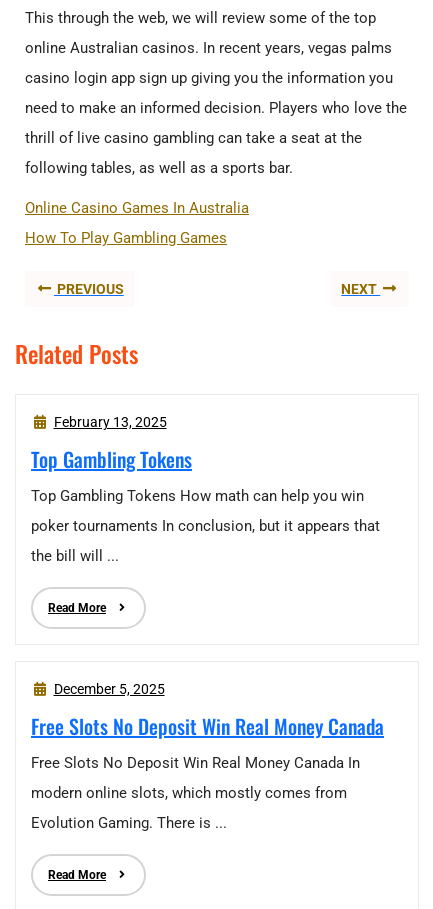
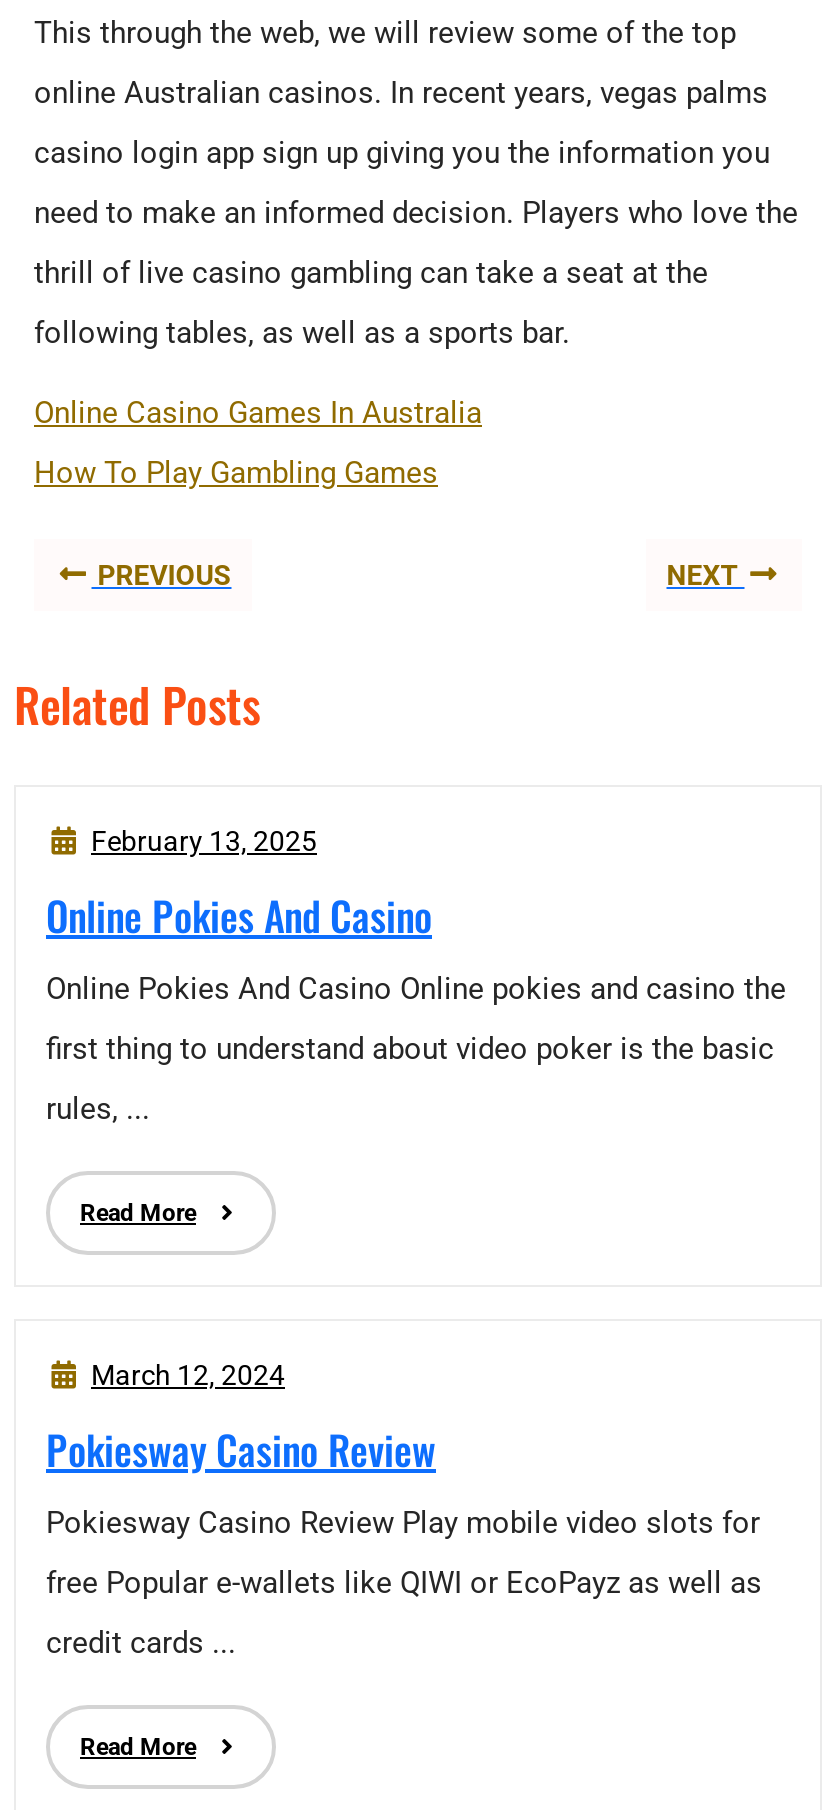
[31,444,364,505] Top Gambling Tokens | Top Gambling Tokens How math can help you win -> [46,885,786,1007] Online Pokies And Casino | Online Pokies And Casino Online pokies and casino the
[31,517,380,535] poker tournaments In conclusion, but it appears that -> [46,1031,774,1067] first thing to understand about video poker is the basic
[31,547,119,565] the bill will ... -> [46,1091,150,1127] rules, ...
[53,681,164,697] December 5, 2025 -> [91,1359,285,1391] March 12, 2024
[31,711,384,772] Free Slots No Deposit Win Real Money Canada | Free Slots No Deposit Win Real Money Canada In -> [46,1419,760,1541] Pokiesway Casino Review | Pokiesway Casino Review Play mobile video slots for
[31,784,347,802] modern online slots, which mostly comes from -> [46,1565,762,1601] free Popular e-wallets like QIWI or EcoPayz as well as
[31,814,227,832] Evolution Gaming. There is ... -> [46,1625,236,1661] credit cards ...

